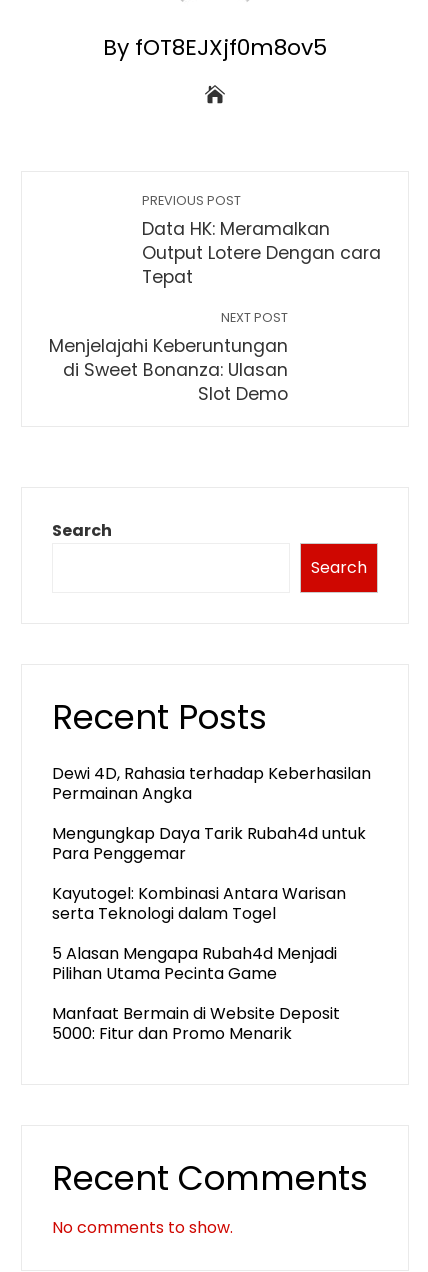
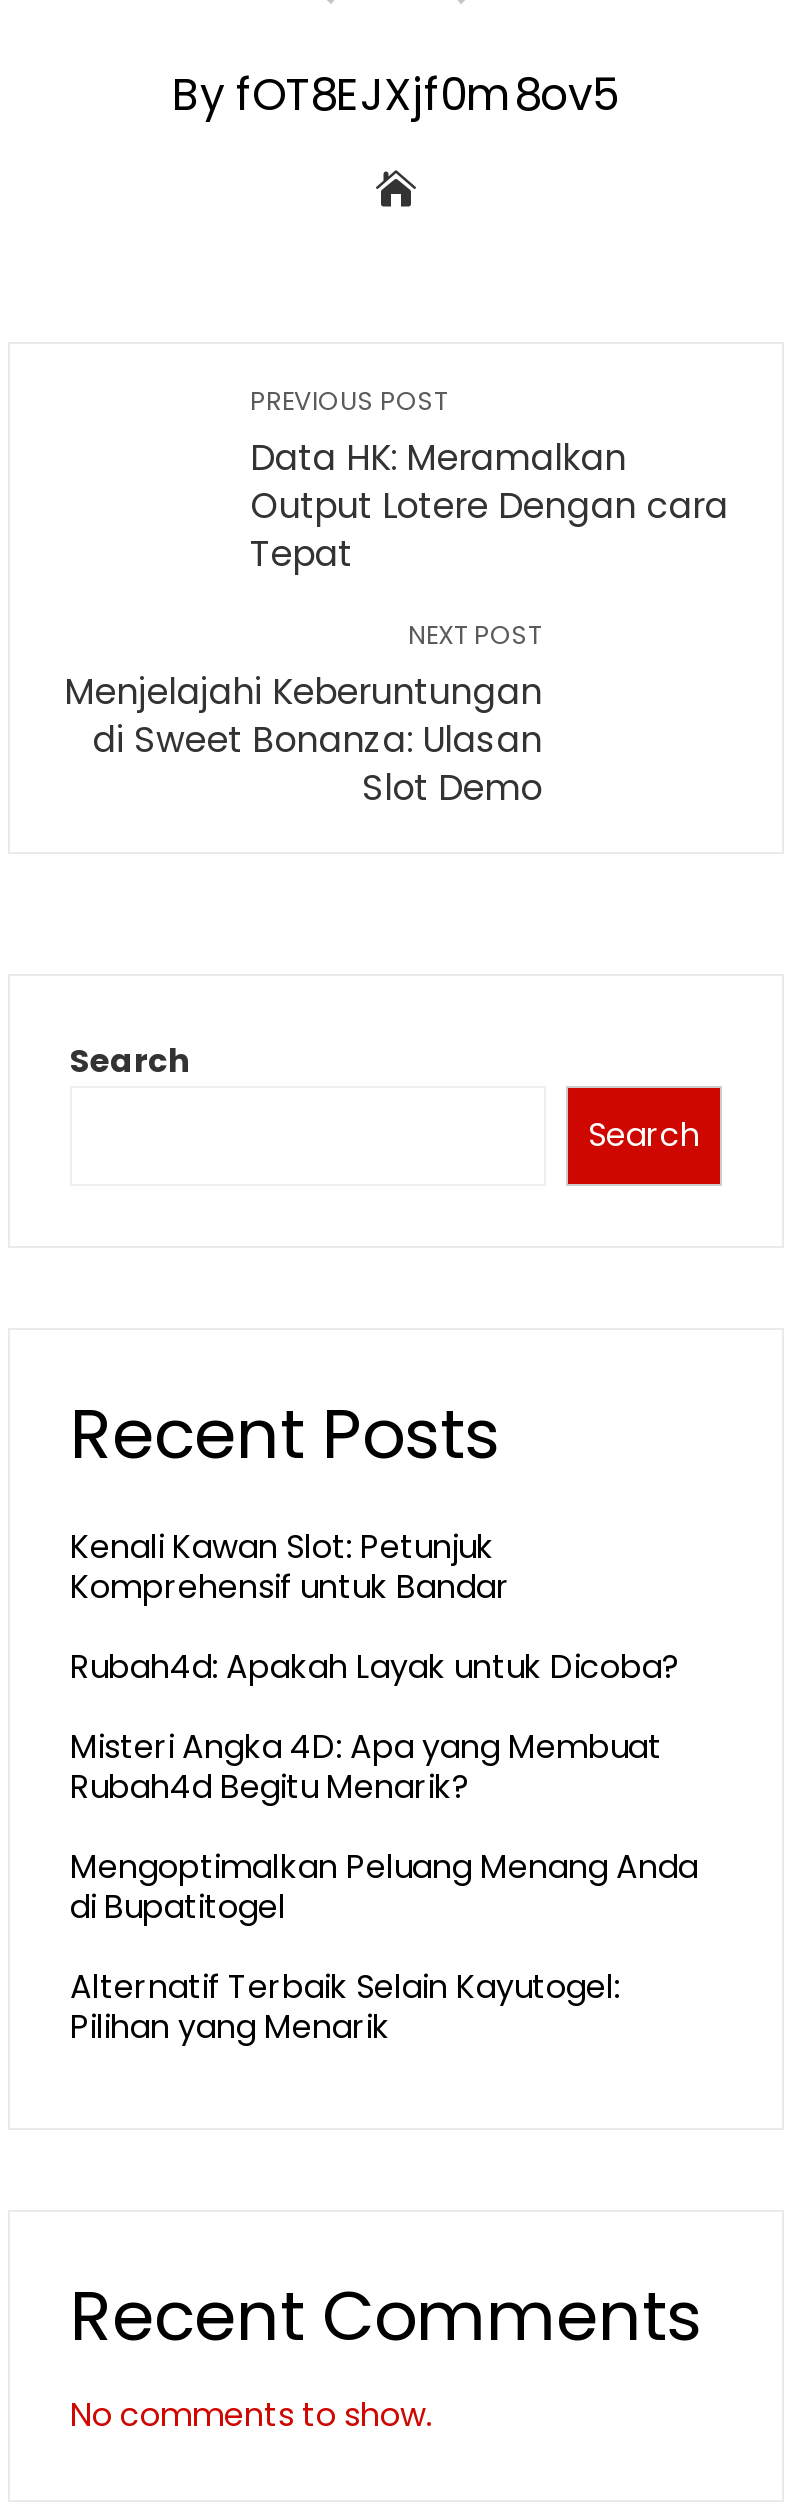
[52,762,371,805] Dewi 4D, Rahasia terhadap Keberhasilan | Permainan Angka -> [70,1524,510,1610] Kenali Kawan Slot: Petunjuk | Komprehensif untuk Bandar
[52,822,366,865] Mengungkap Daya Tarik Rubah4d untuk | Para Penggemar -> [70,1644,680,1690] Rubah4d: Apakah Layak untuk Dicoba?
[52,882,346,925] Kayutogel: Kombinasi Antara Warisan | serta Teknologi dalam Togel -> [70,1724,662,1810] Misteri Angka 4D: Apa yang Membuat | Rubah4d Begitu Menarik?
[52,942,337,985] 5 Alasan Mengapa Rubah4d Menjadi | Pilihan Utama Pecinta Game -> [70,1844,698,1930] Mengoptimalkan Peluang Menang Anda | di Bupatitogel
[52,1002,340,1045] Manfaat Bermain di Website Deposit | 5000: Fitur dan Promo Menarik -> [70,1964,620,2050] Alternatif Terbaik Selain Kayutogel: | Pilihan yang Menarik

